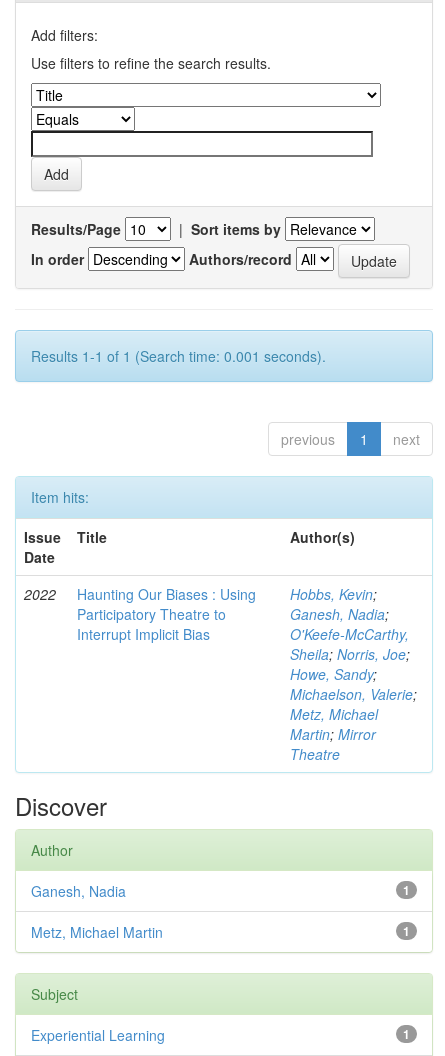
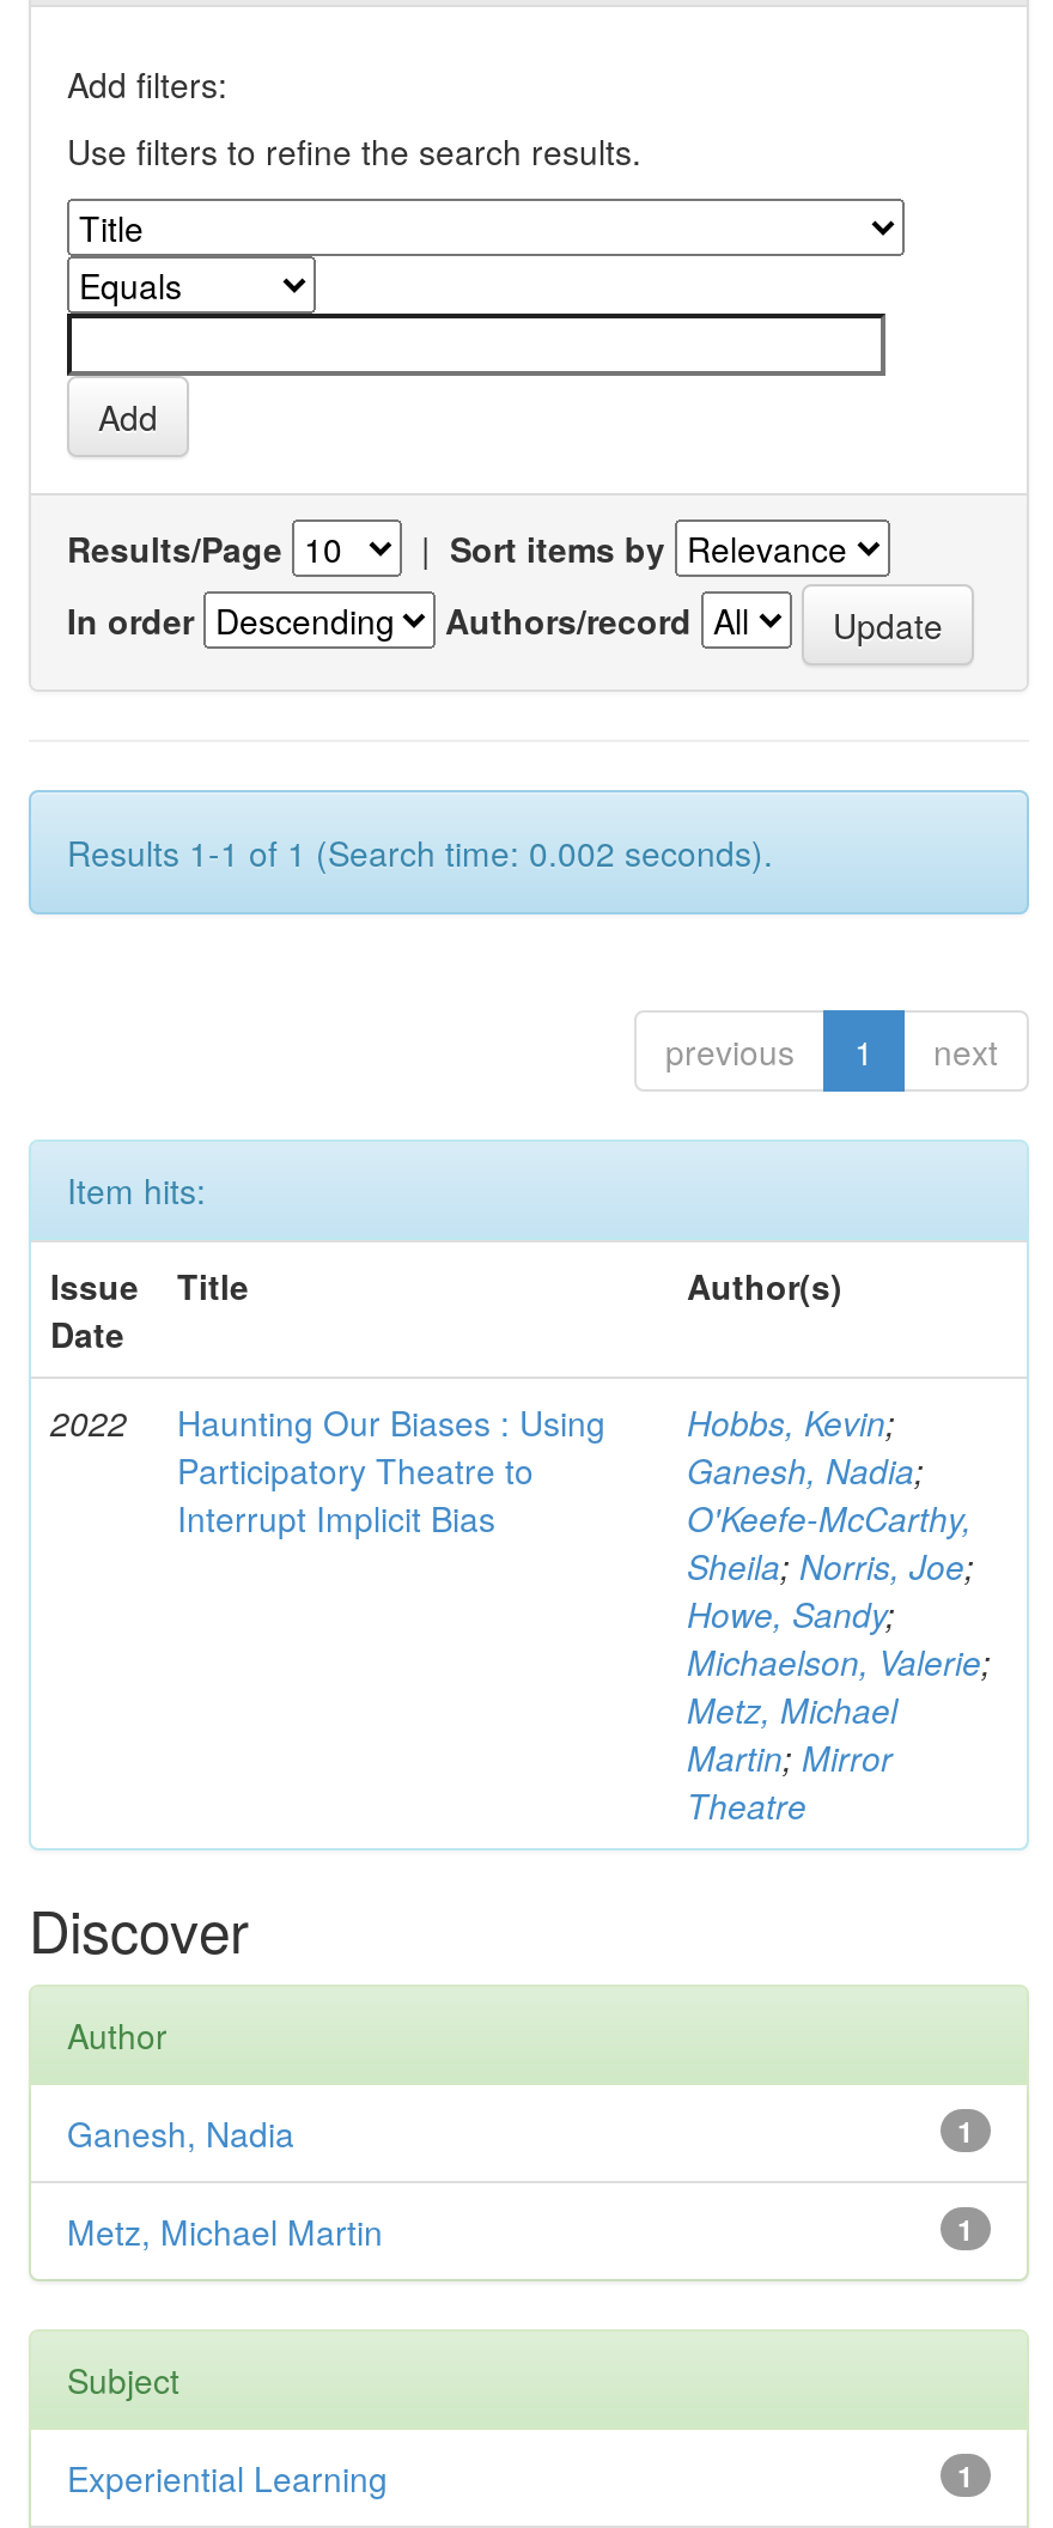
[31,346,326,366] Results 1-1 of 1 (Search time: 0.001 seconds). -> [67,828,773,876] Results 1-1 of 1 (Search time: 0.002 seconds).

